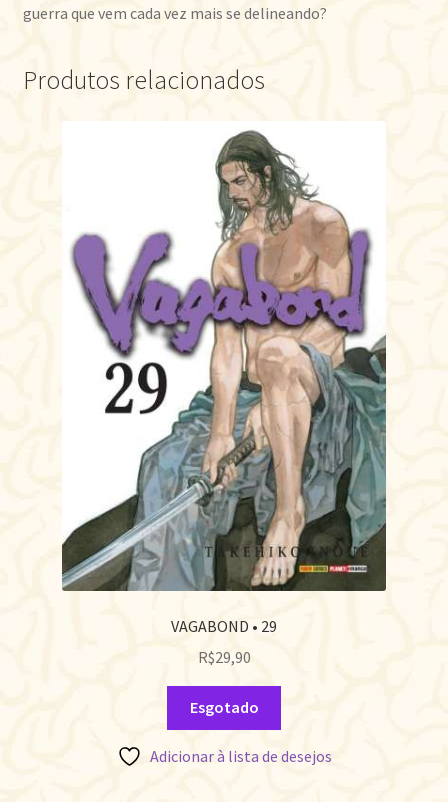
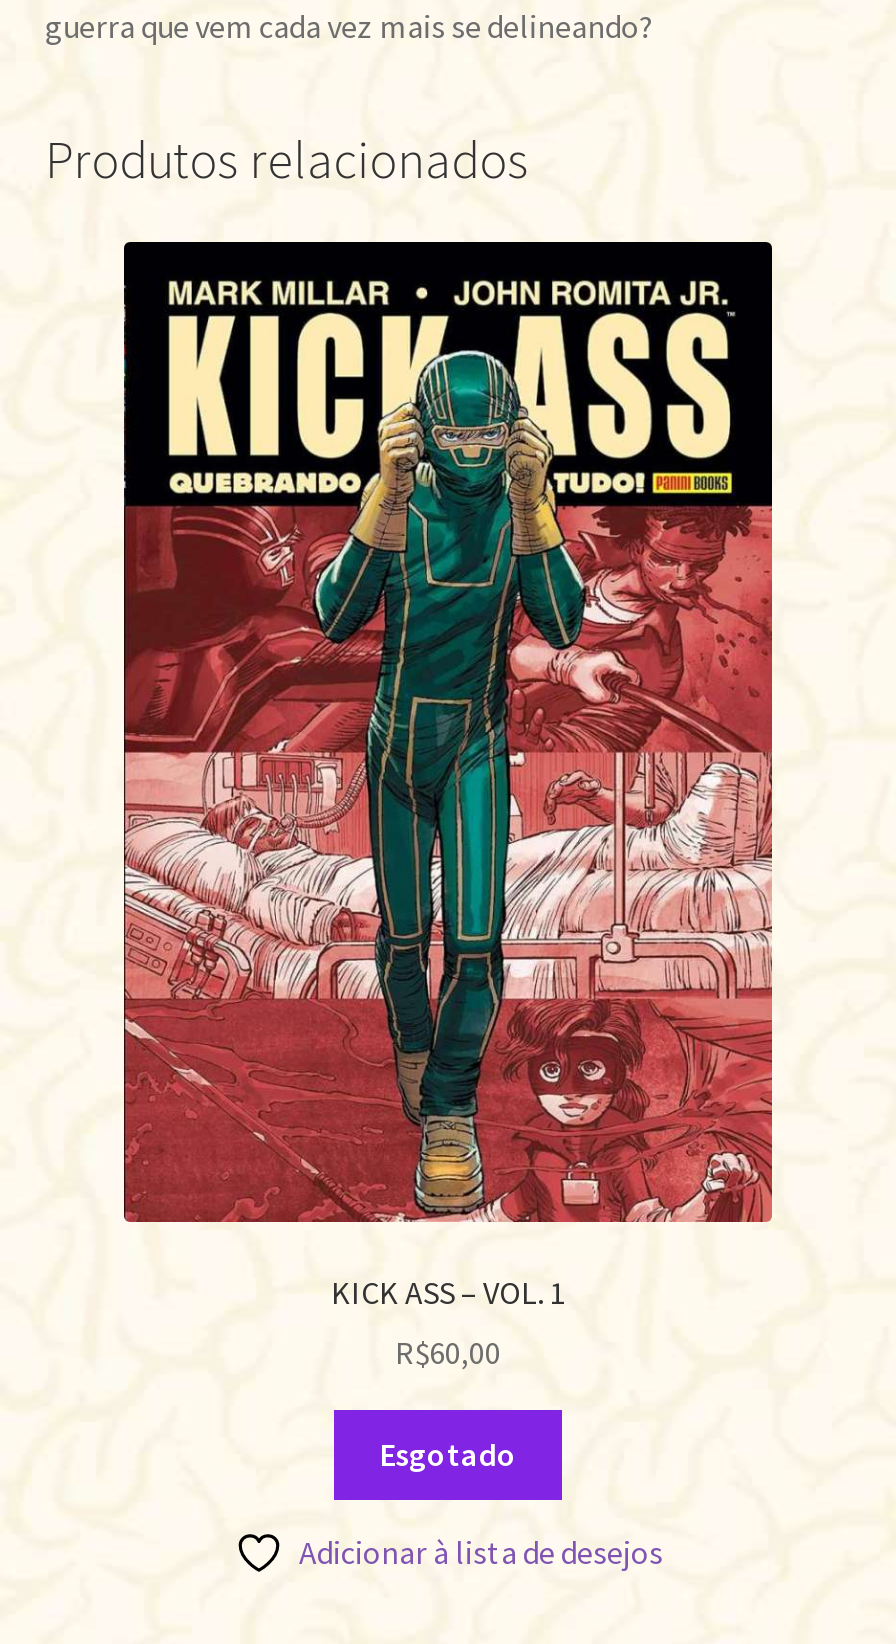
[61,121,387,636] [image] | VAGABOND • 29 -> [122,240,774,1311] [image] | KICK ASS – VOL. 1
[197,647,250,667] R$29,90 -> [395,1333,501,1373] R$60,00

